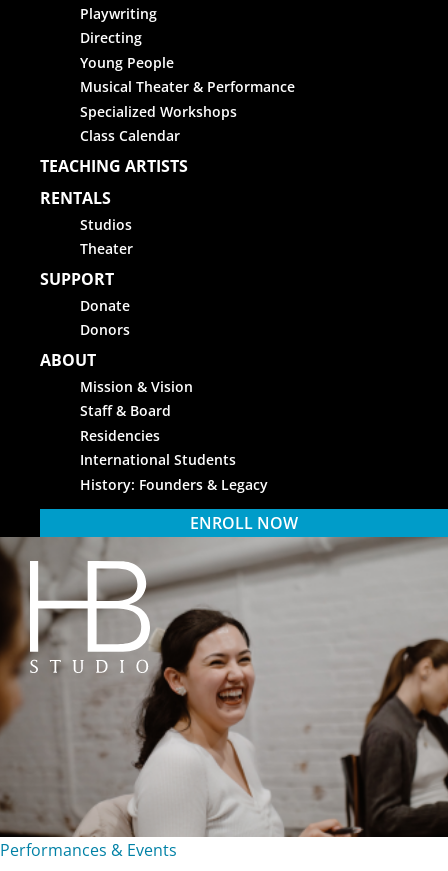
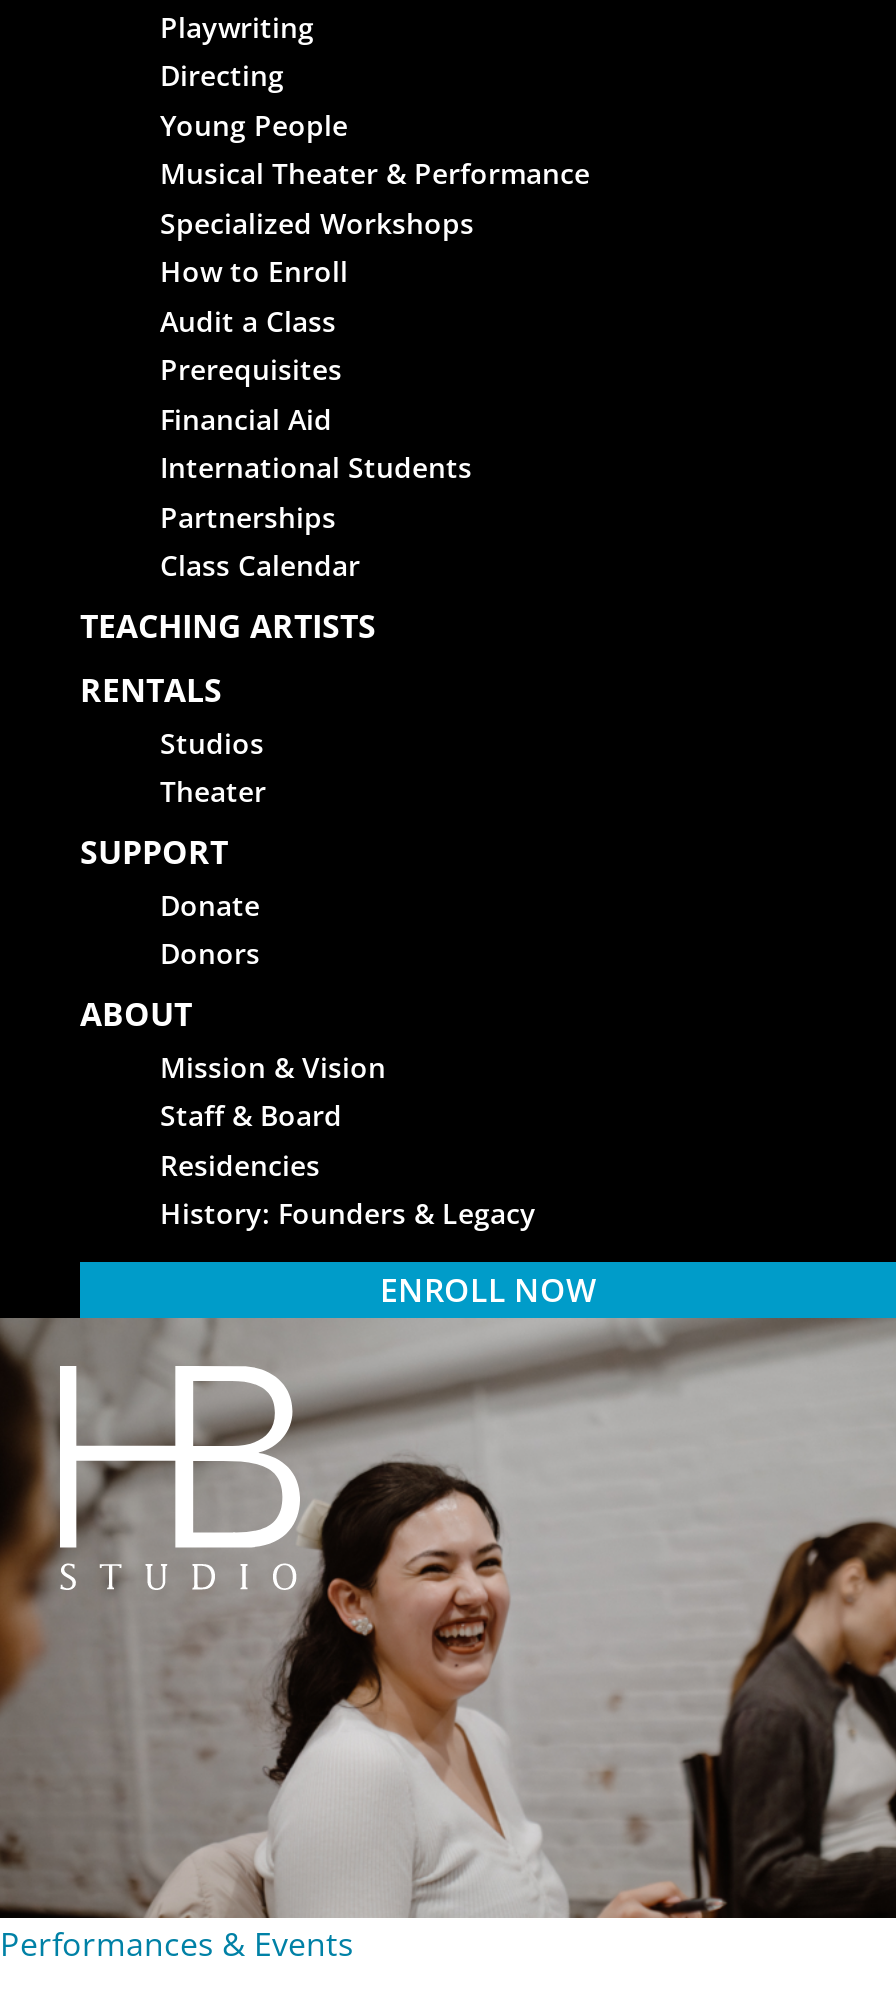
moved [40,126,193,445] -> [80,547,386,1184]: Class Calendar | TEACHING ARTISTS | RENTALS | ... | Staff & Board | Residencies
none -> [160,253,348,536] How to Enroll | Audit a Class | Prerequisites | Financial Aid | Partnerships
moved [80,450,236,469] -> [160,449,472,487]: International Students

